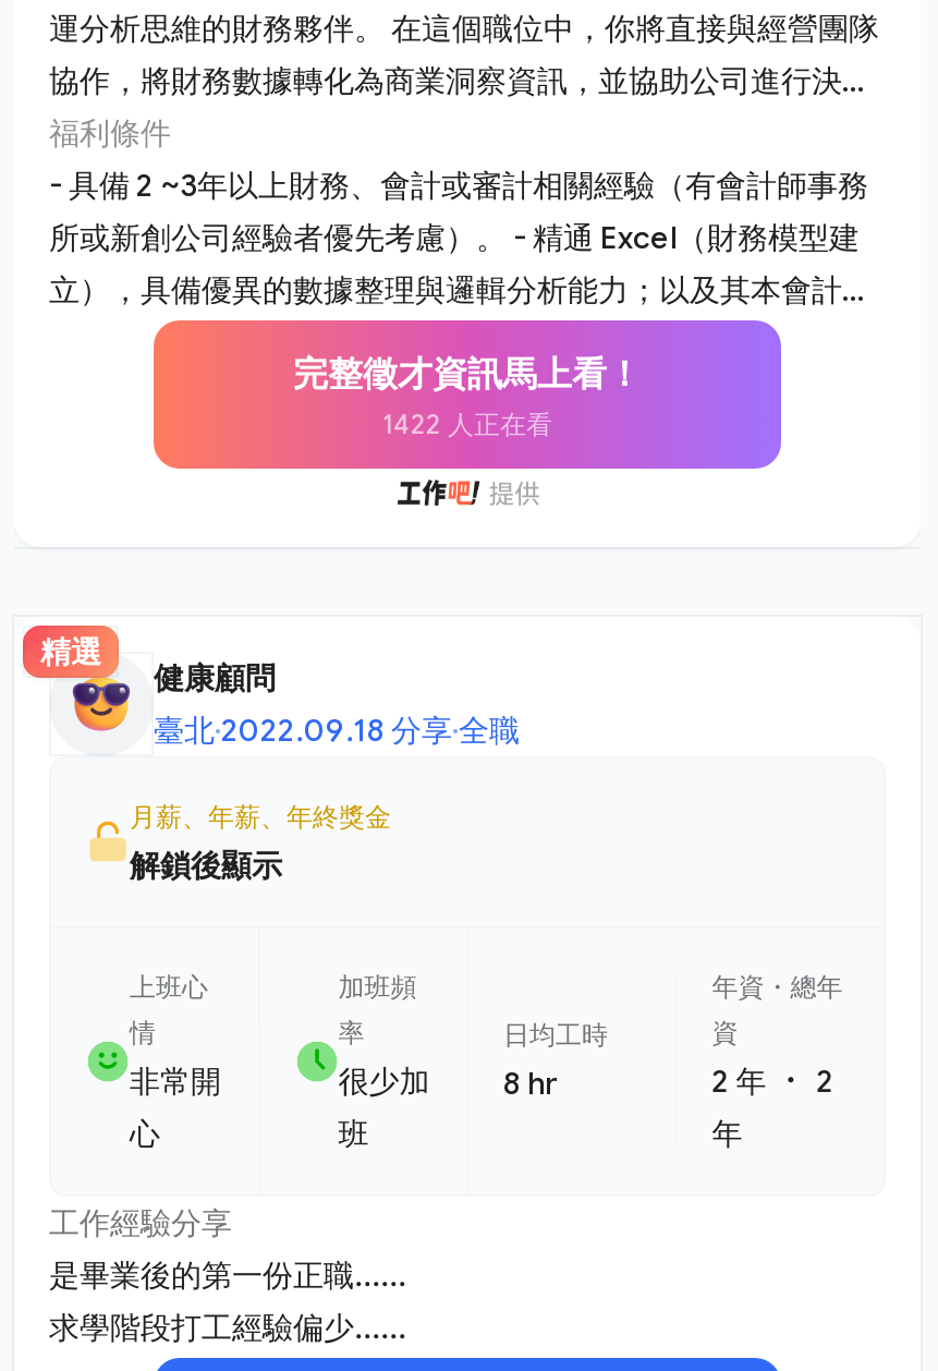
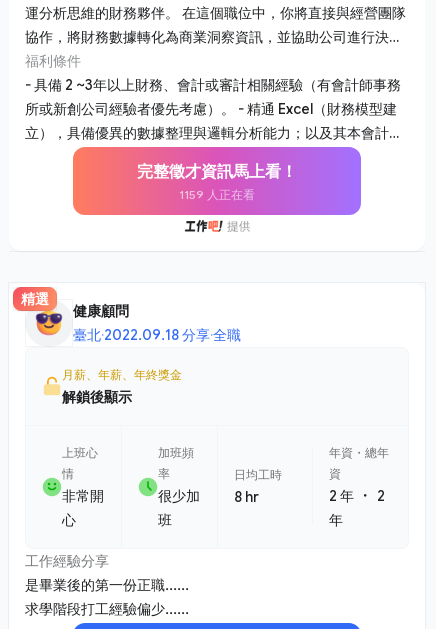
[382,407,552,440] 1422 人正在看 -> [179,187,255,202] 1159 人正在看

